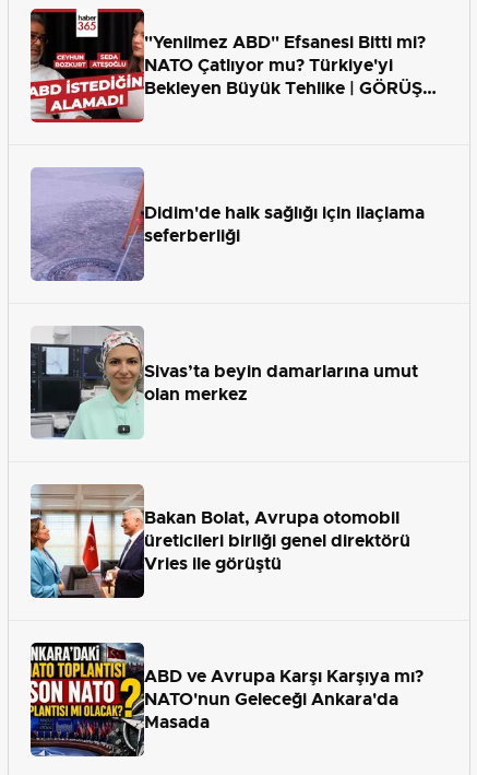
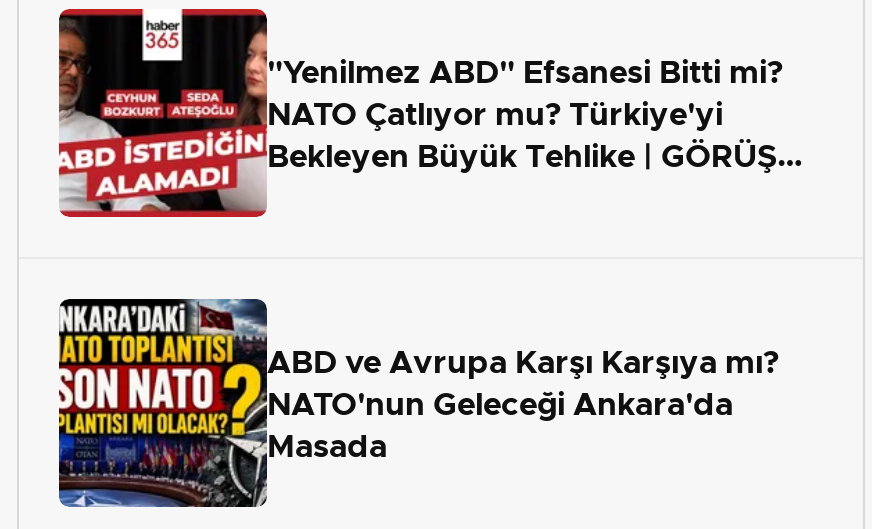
[31,167,425,281] [image] | Didim'de halk sağlığı için ilaçlama | seferberliği -> none
[29,325,418,441] [image] | Sivas’ta beyin damarlarına umut | olan merkez -> none
[29,483,410,599] [image] | Bakan Bolat, Avrupa otomobil | üreticileri birliği genel direktörü | Vries ile görüştü -> none

